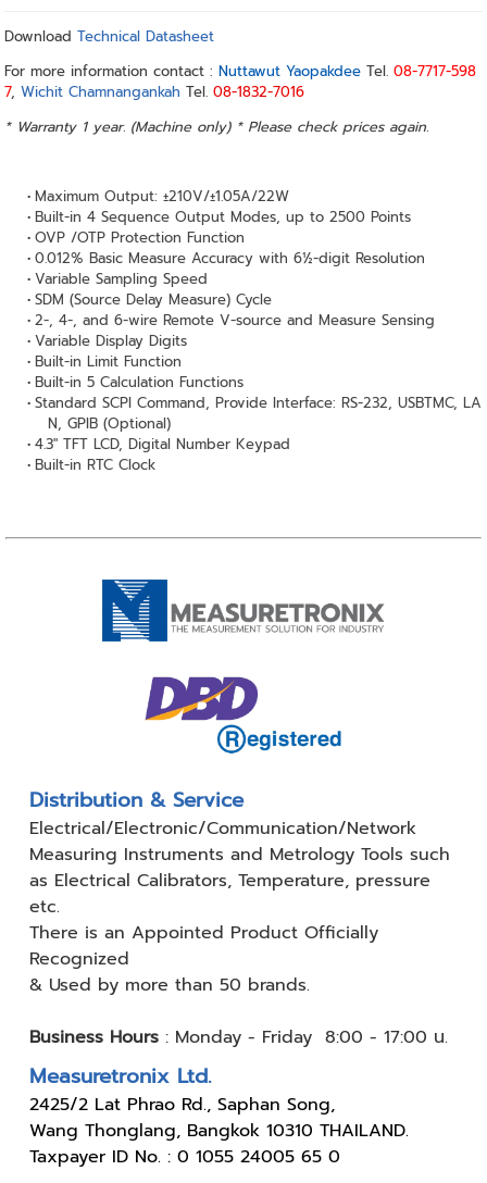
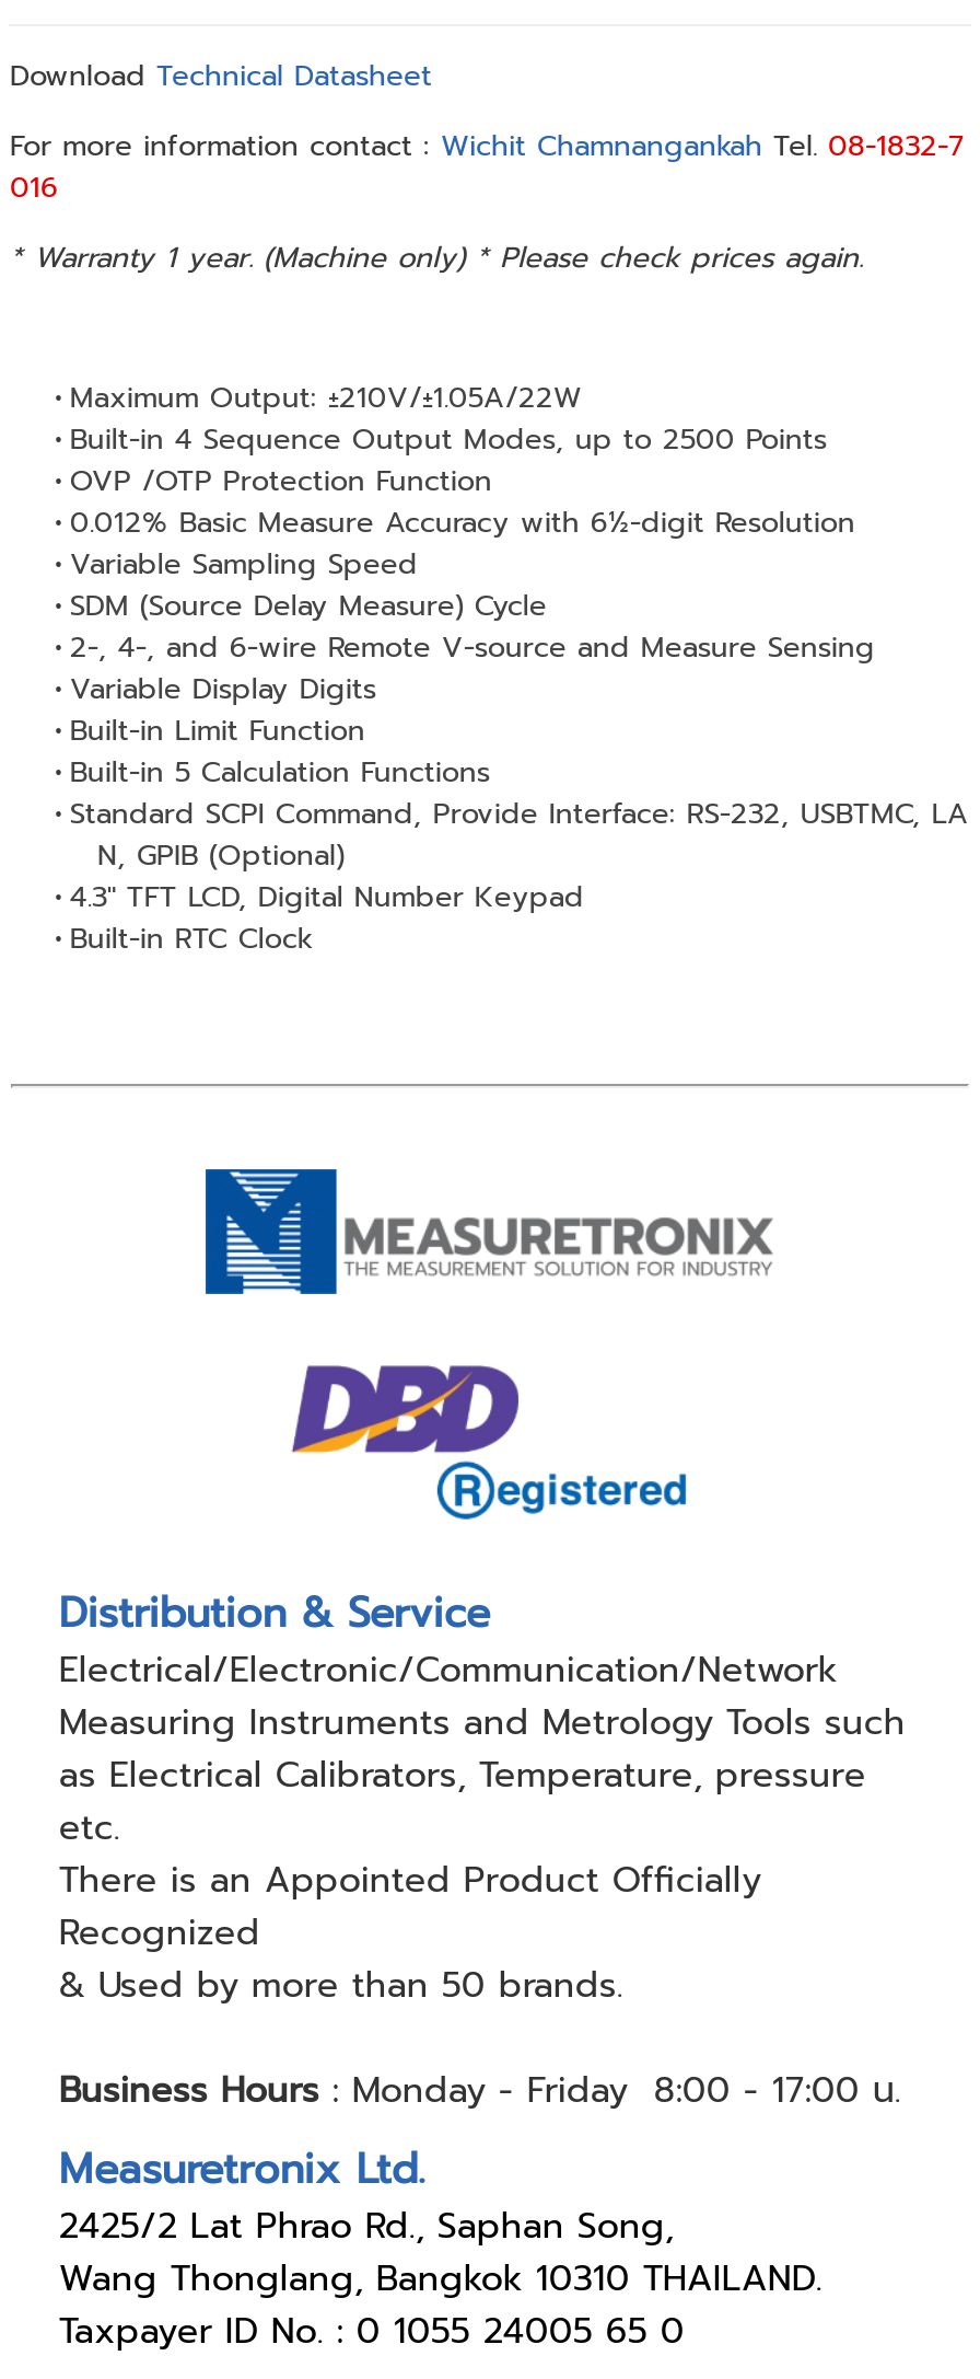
[5,61,477,102] For more information contact : Nuttawut Yaopakdee Tel. 08-7717-598 | 7, Wichit Chamnangankah Tel. 08-1832-7016 -> [10,124,964,208] For more information contact : Wichit Chamnangankah Tel. 08-1832-7 | 016

